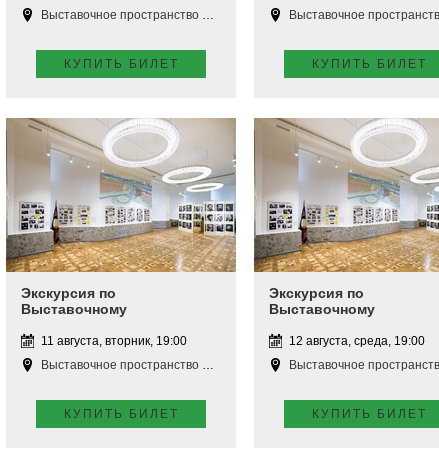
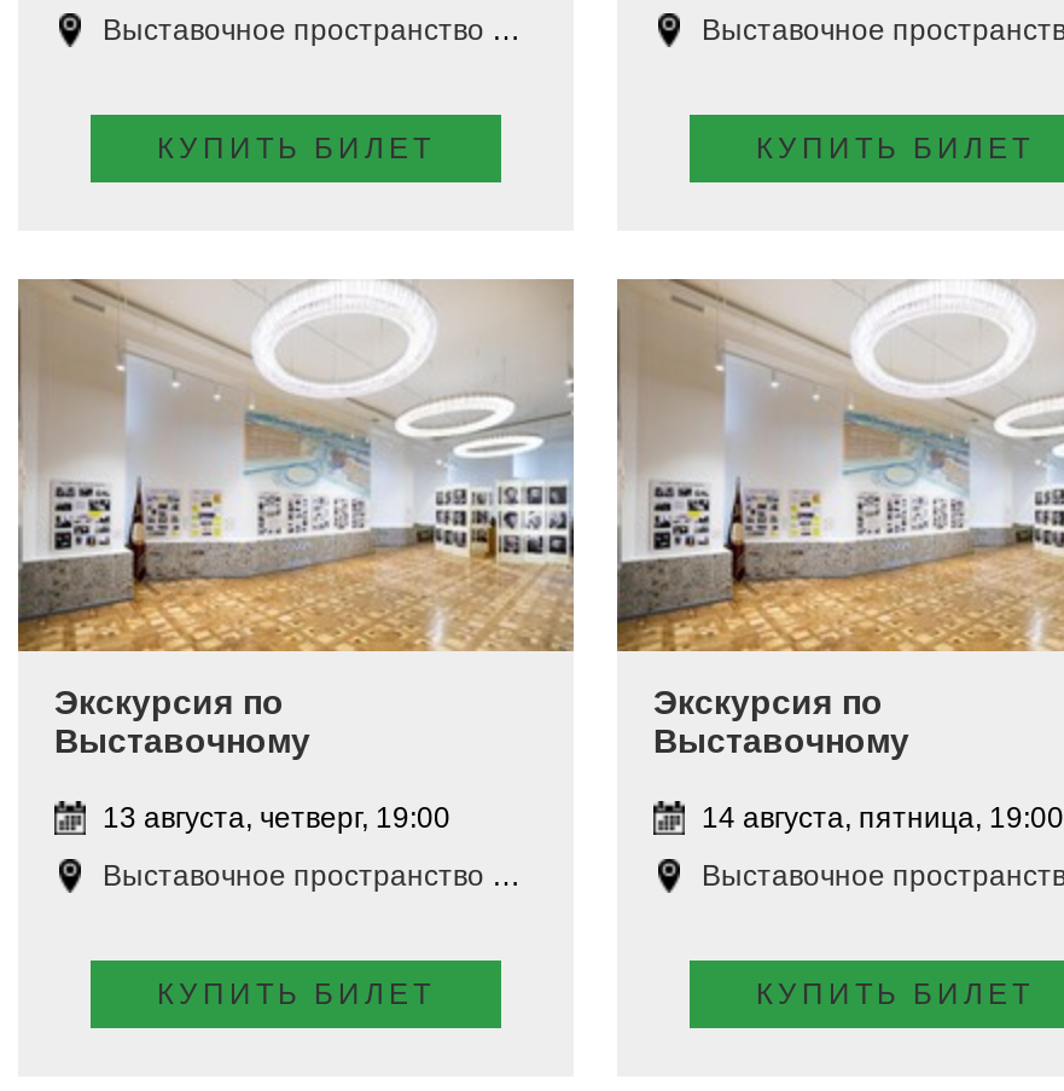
[41,334,187,348] 11 августа, вторник, 19:00 -> [103,801,450,835] 13 августа, четверг, 19:00
[289,334,425,348] 12 августа, среда, 19:00 -> [702,801,1064,835] 14 августа, пятница, 19:00

